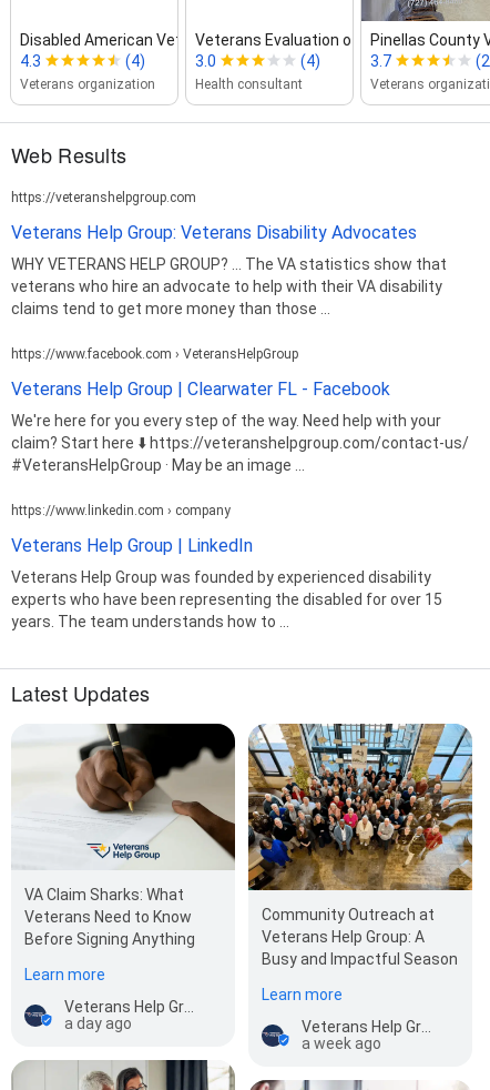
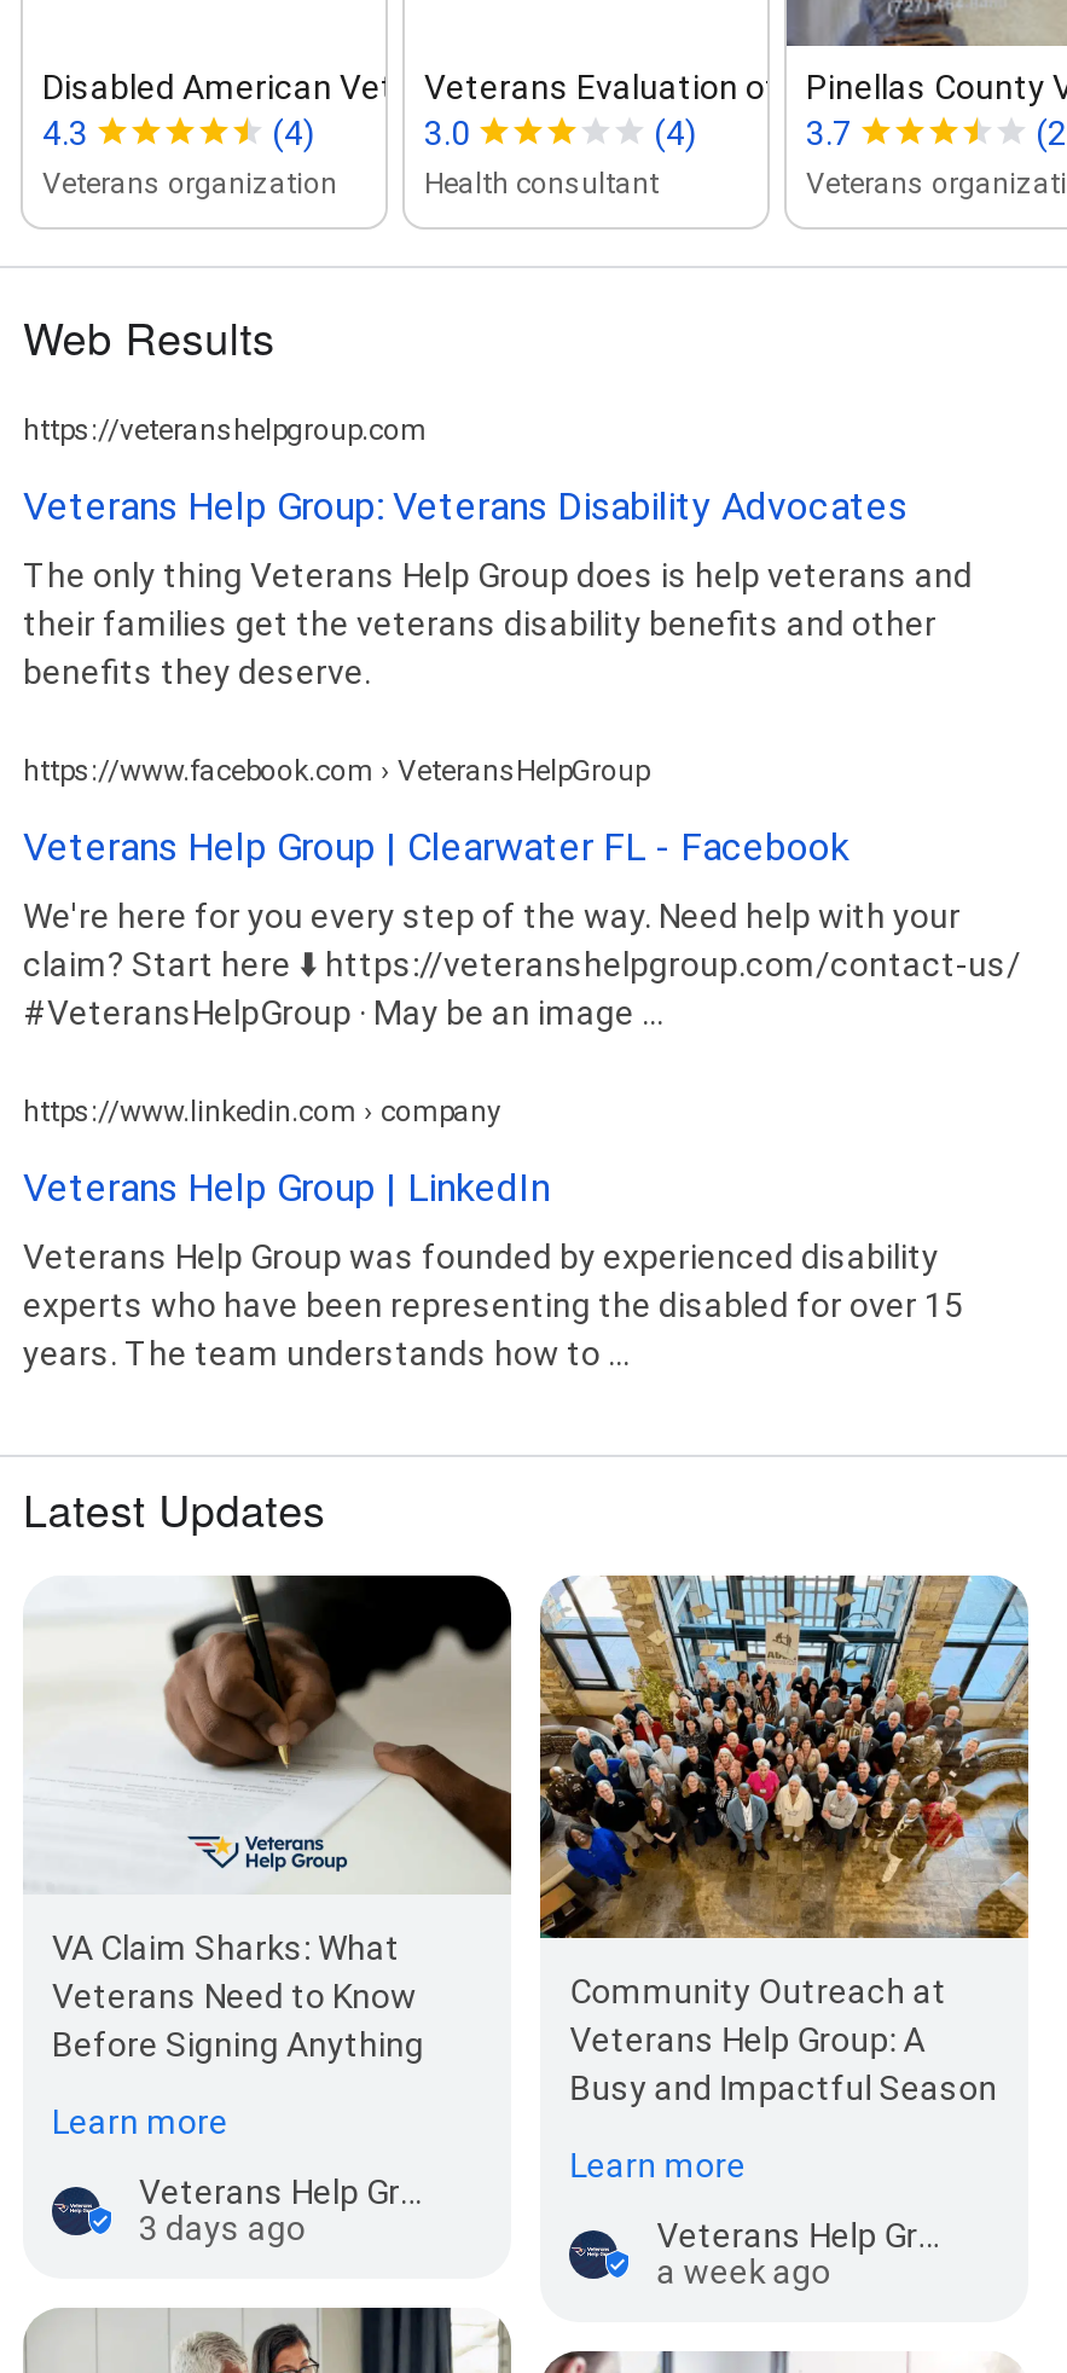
[11,255,447,317] WHY VETERANS HELP GROUP? ... The VA statistics show that | veterans who hire an advocate to help with their VA disability | claims tend to get more money than those ... -> [23,555,973,690] The only thing Veterans Help Group does is help veterans and | their families get the veterans disability benefits and other | benefits they deserve.
[64,1015,132,1032] a day ago -> [139,2209,306,2247] 3 days ago

